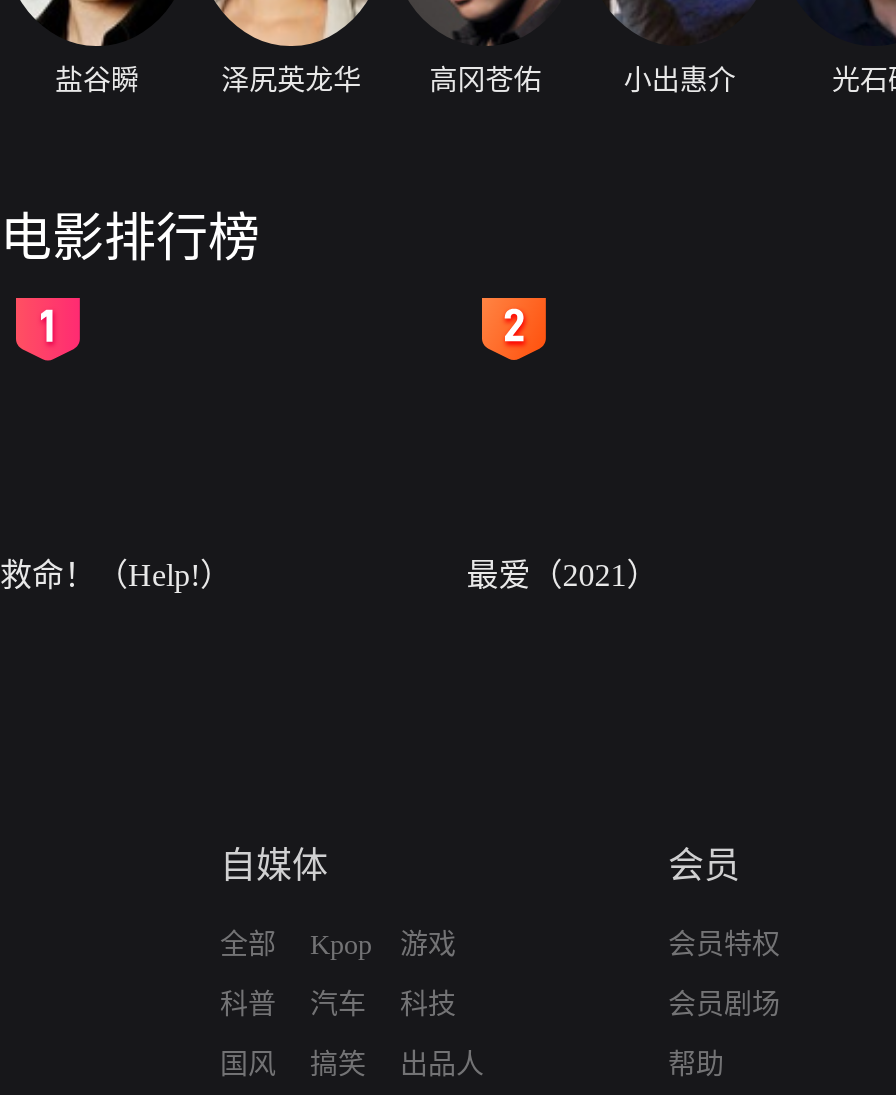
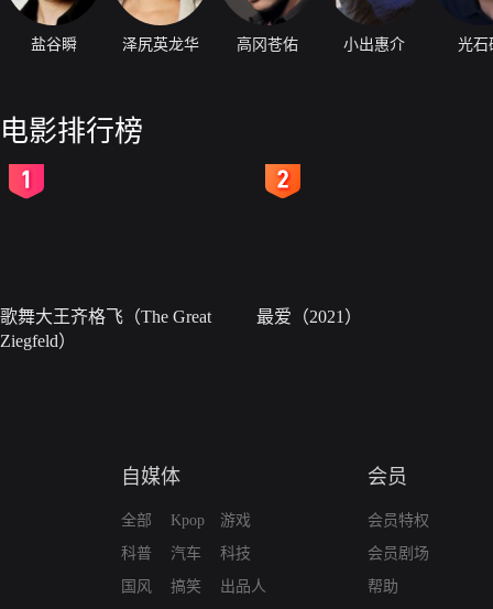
[0,558,232,592] 救命！（Help!） -> [0,307,211,350] 歌舞大王齐格飞（The Great | Ziegfeld）

